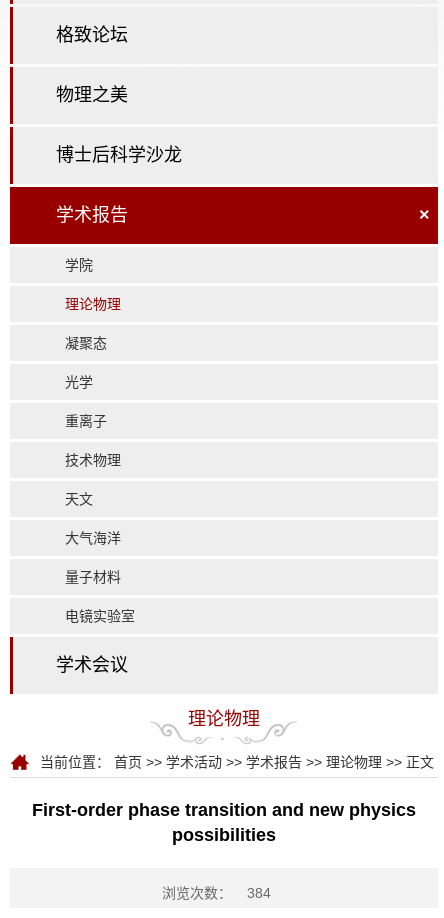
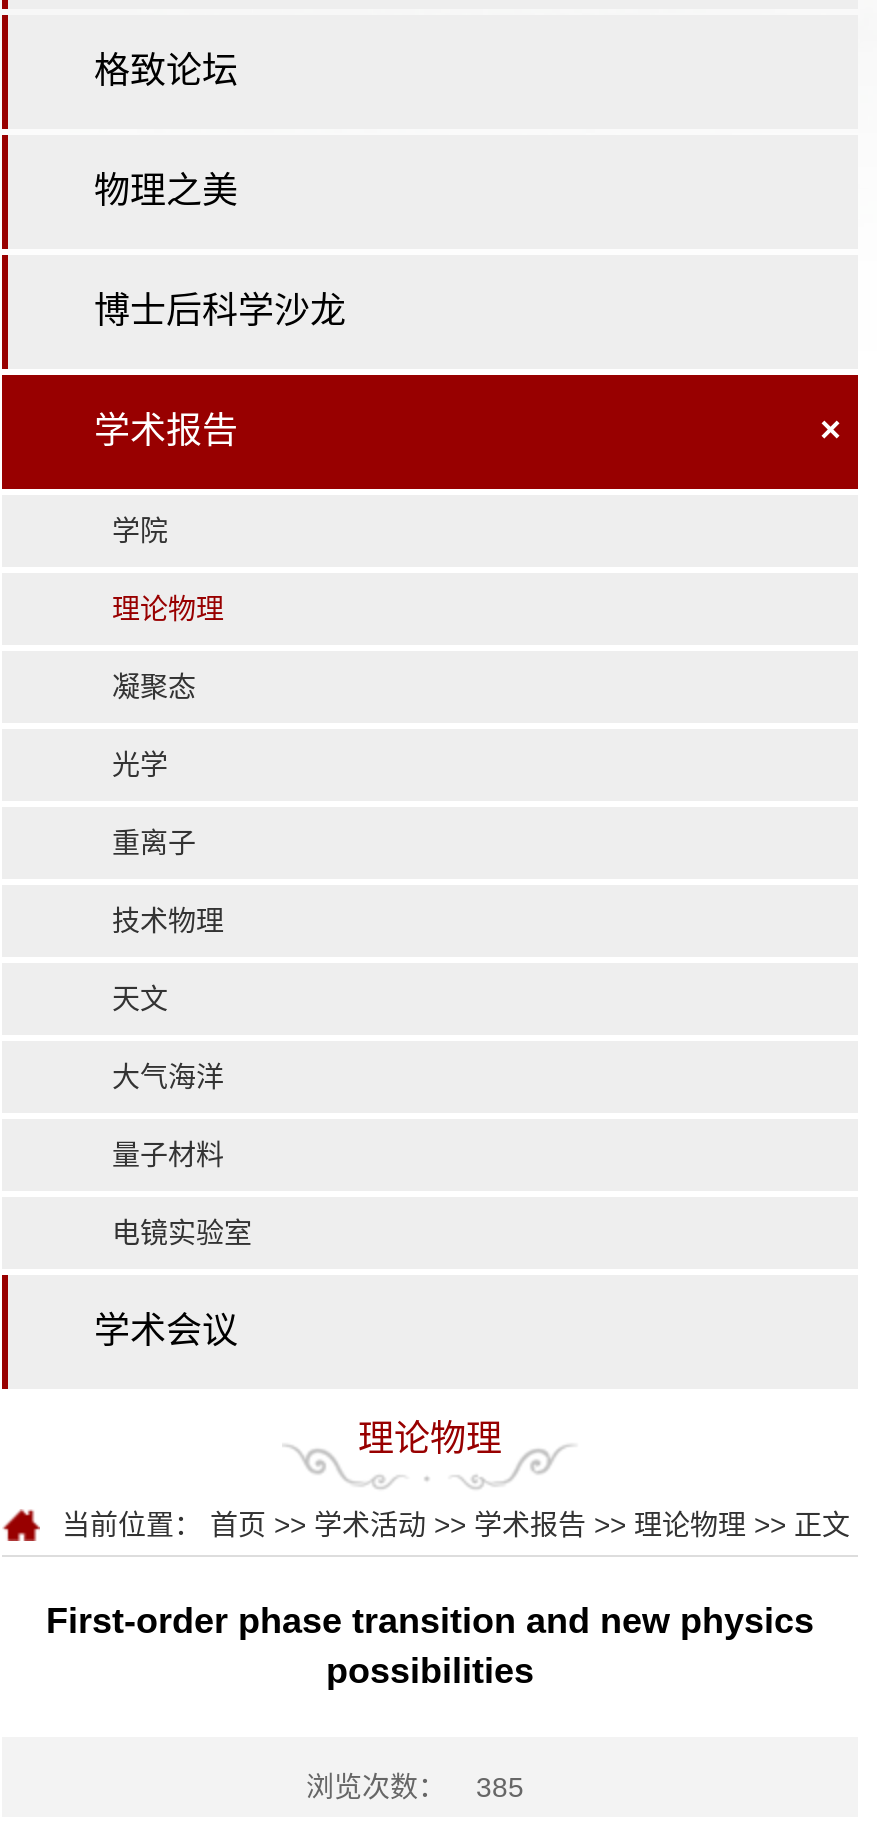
[162,885,271,901] 浏览次数： 384 -> [306,1770,524,1802] 浏览次数： 385

